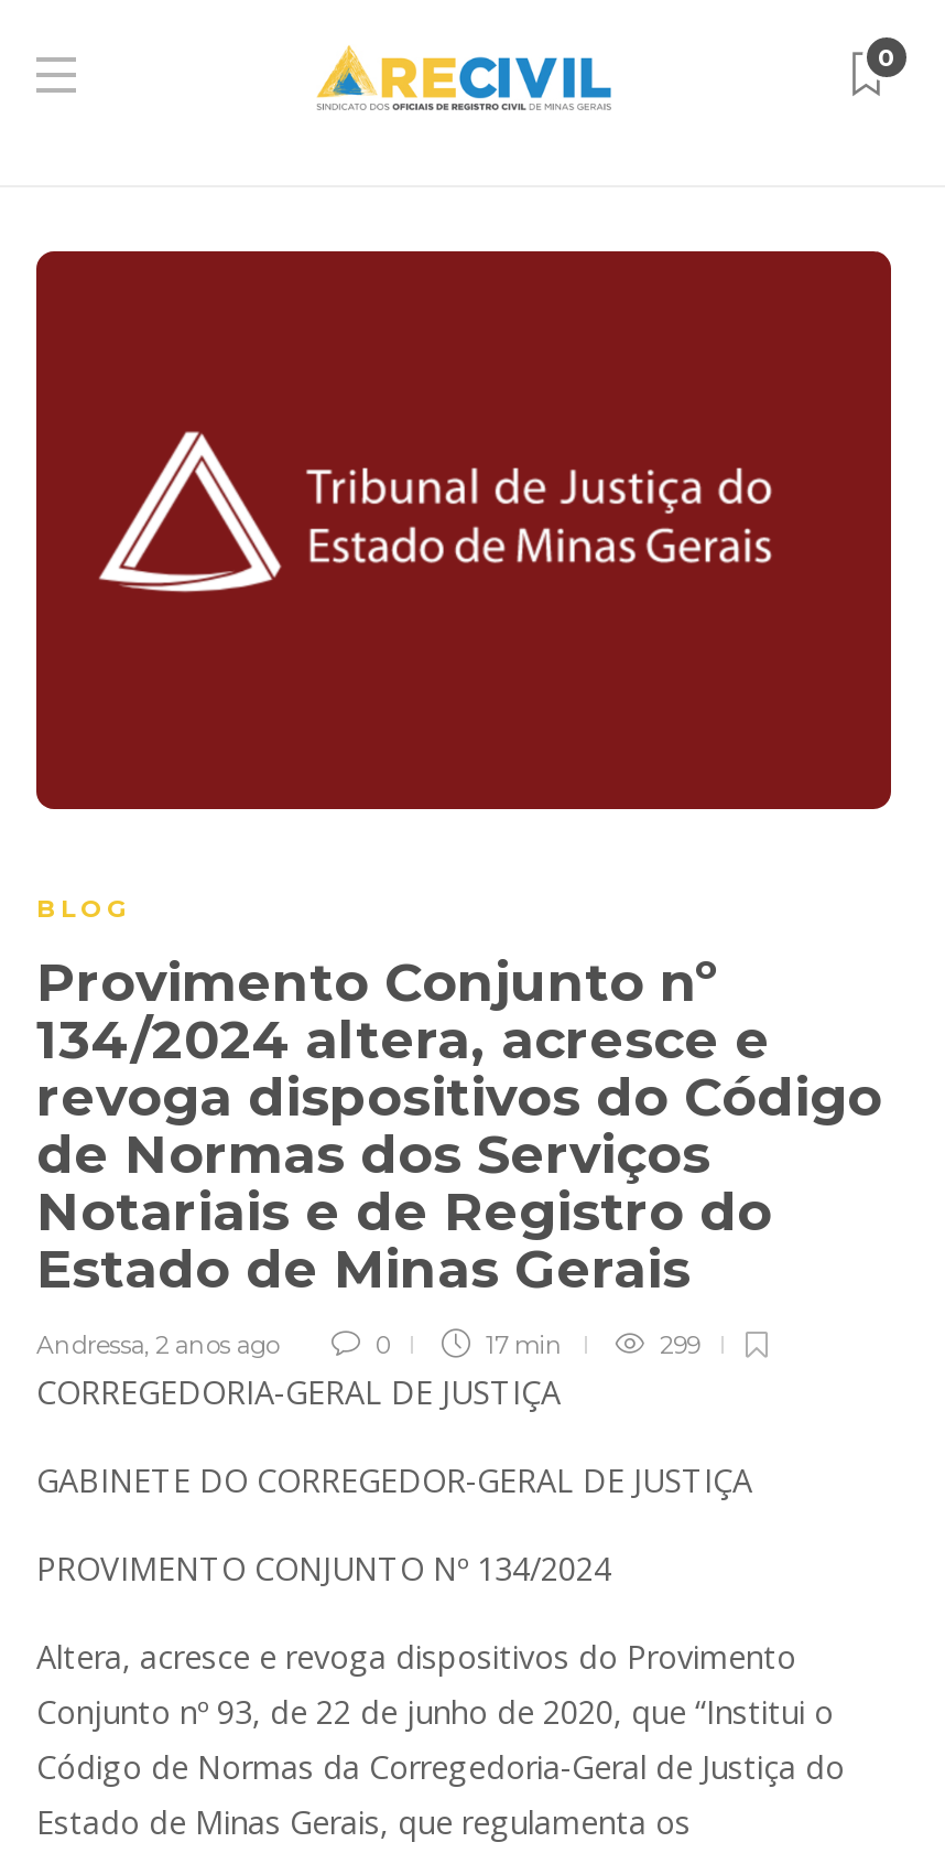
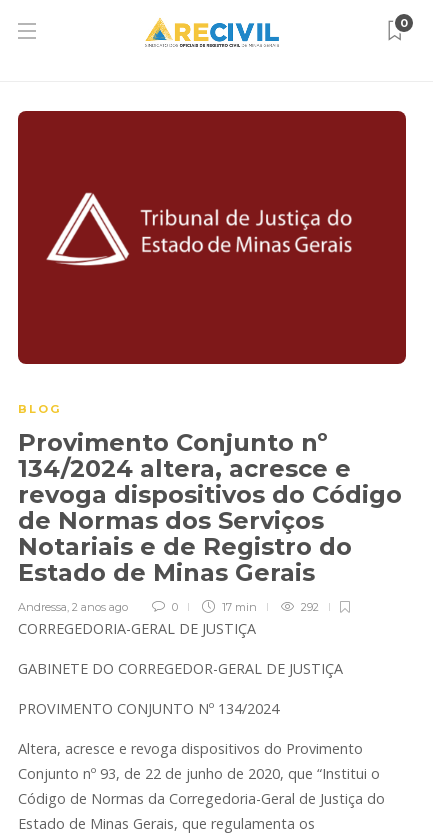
[653,1329,699,1360] 299 -> [298,600,319,614] 292

